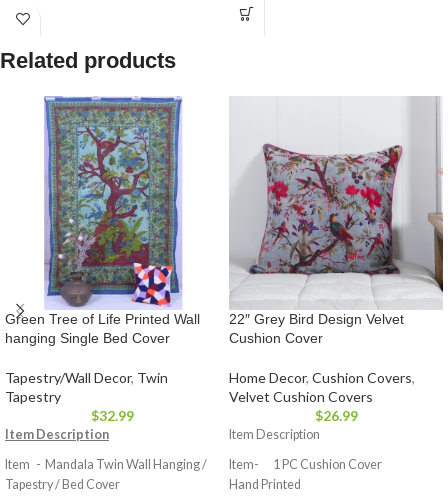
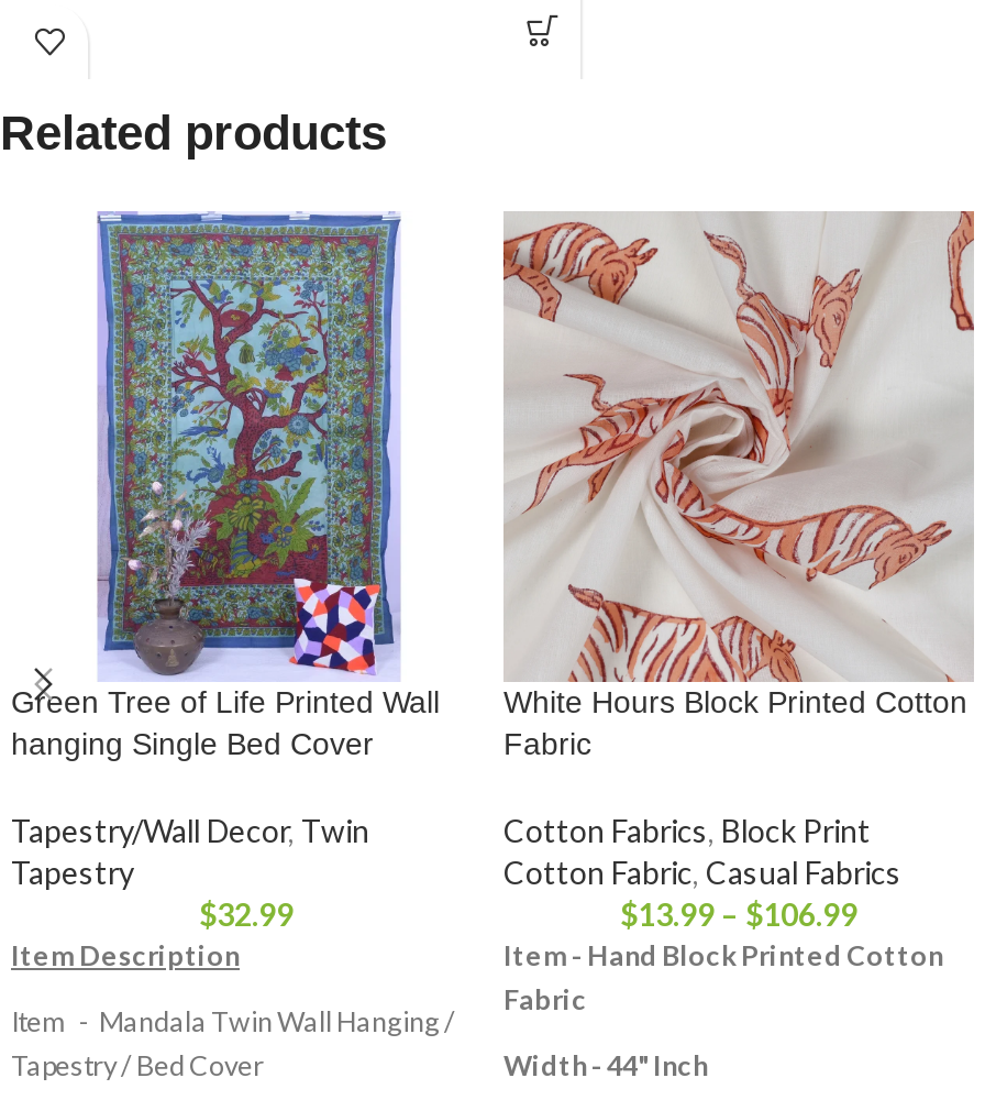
[229,97,444,346] [image] | 22″ Grey Bird Design Velvet | Cushion Cover -> [501,211,976,761] [image] | White Hours Block Printed Cotton | Fabric
[229,369,415,442] Home Decor, Cushion Covers, | Velvet Cushion Covers | $26.99 | Item Description -> [503,812,943,1016] Cotton Fabrics, Block Print | Cotton Fabric, Casual Fabrics | $13.99 – $106.99 | Item - Hand Block Printed Cotton | Fabric
[229,457,382,492] Item- 1 PC Cushion Cover | Hand Printed -> [503,1049,708,1082] Width - 44" Inch

